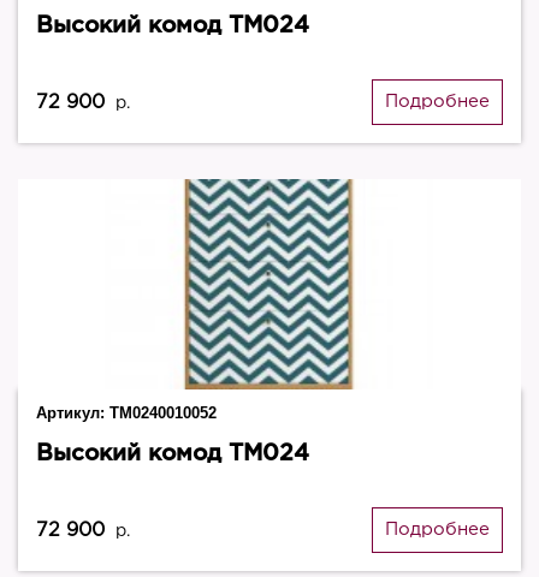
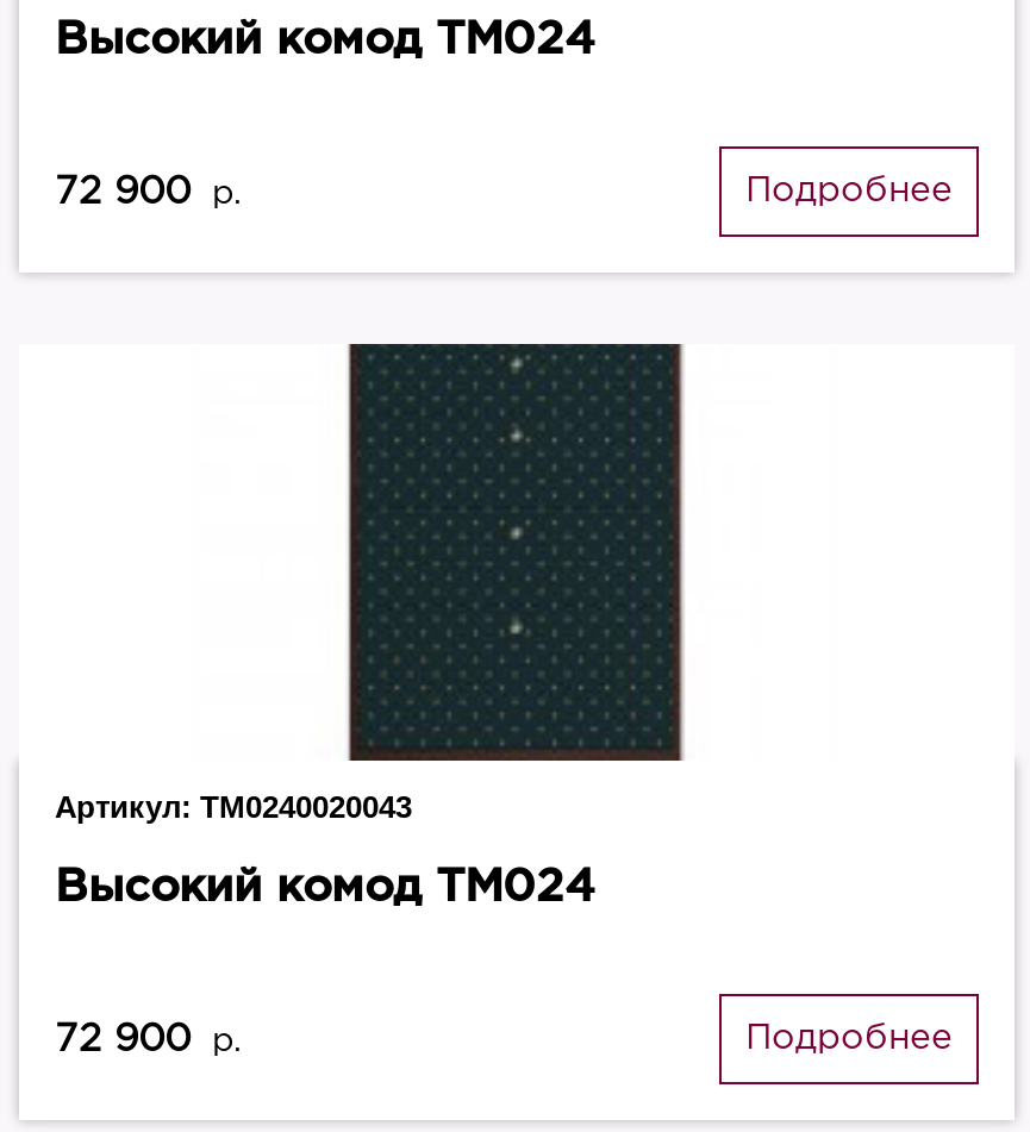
[36,178,354,422] [image] | Артикул: TM0240010052 -> [55,342,683,825] [image] | Артикул: TM0240020043

